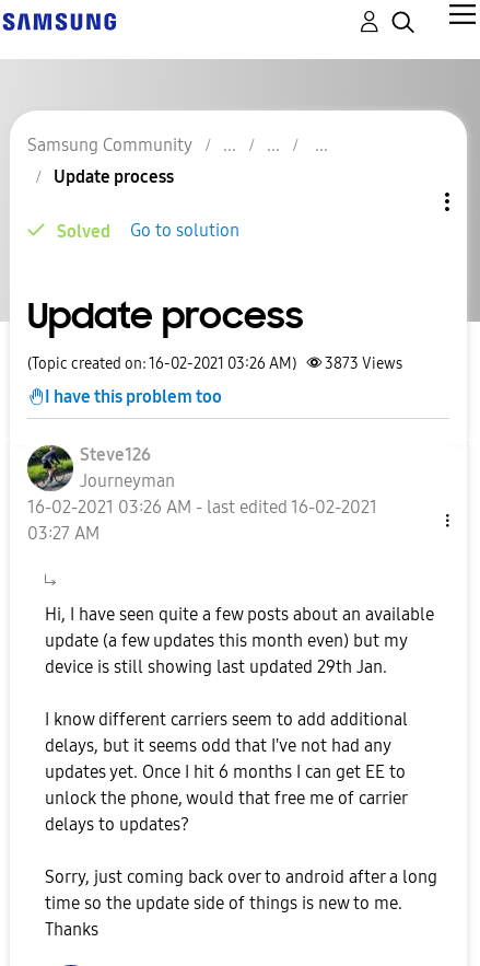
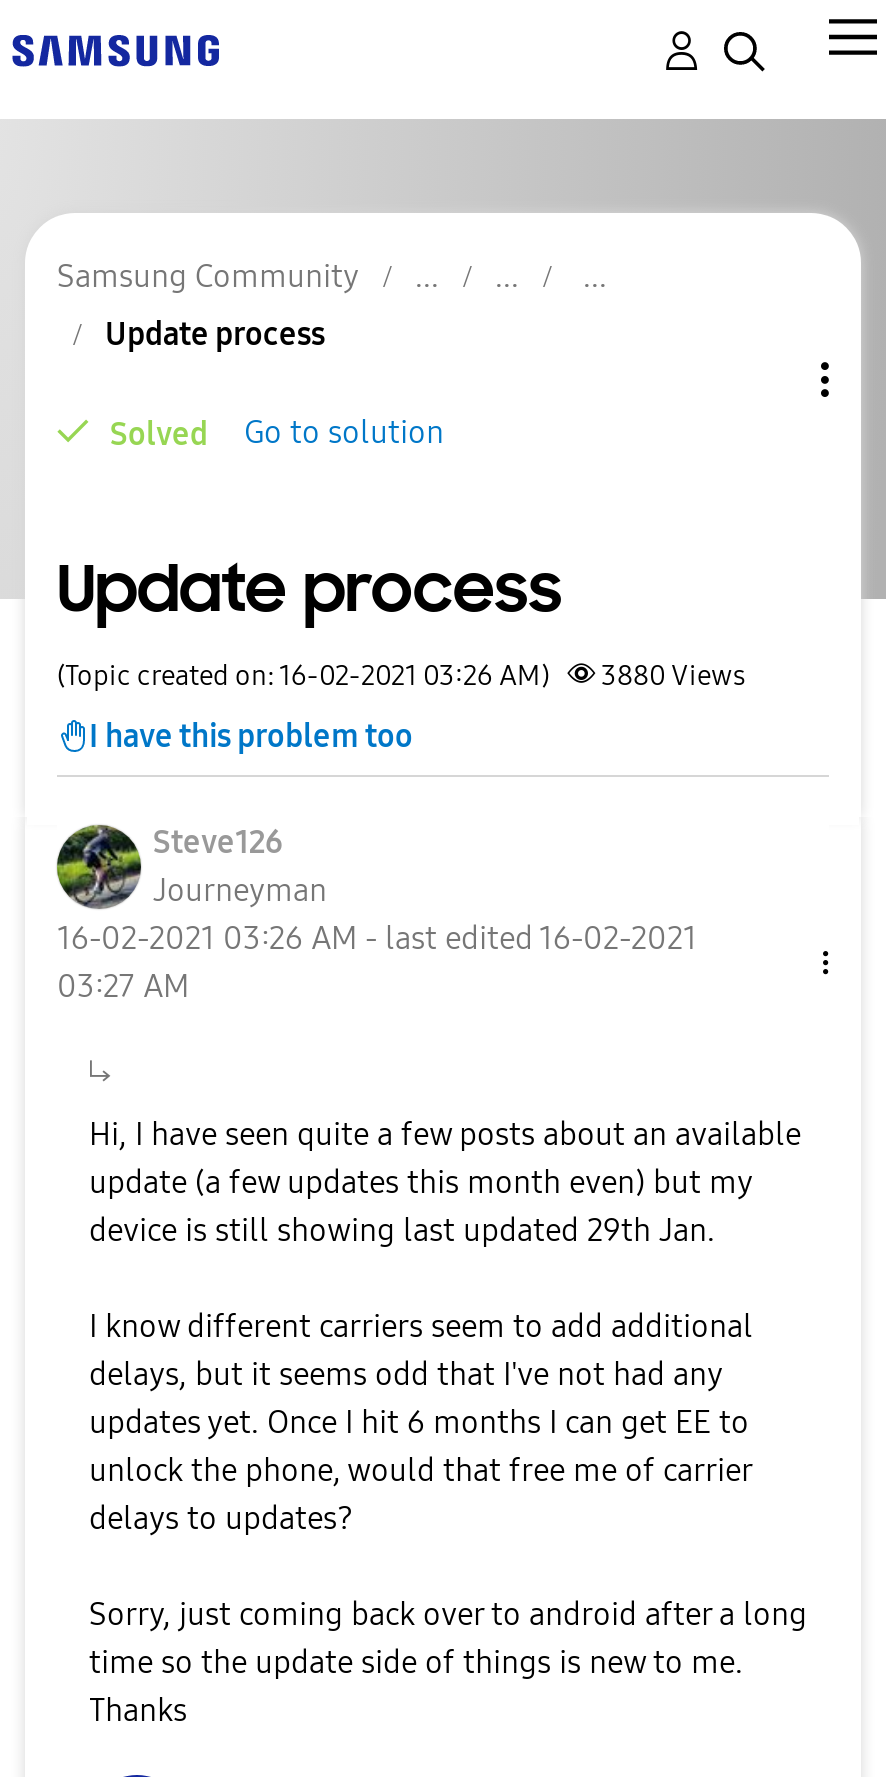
[27,354,402,373] (Topic created on: 16-02-2021 03:26 AM) 3873 Views -> [57,659,745,693] (Topic created on: 16-02-2021 03:26 AM) 3880 Views

